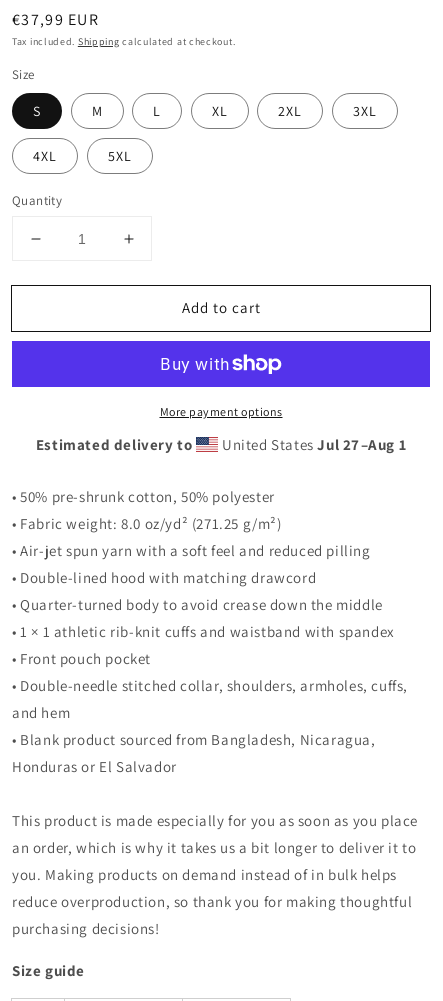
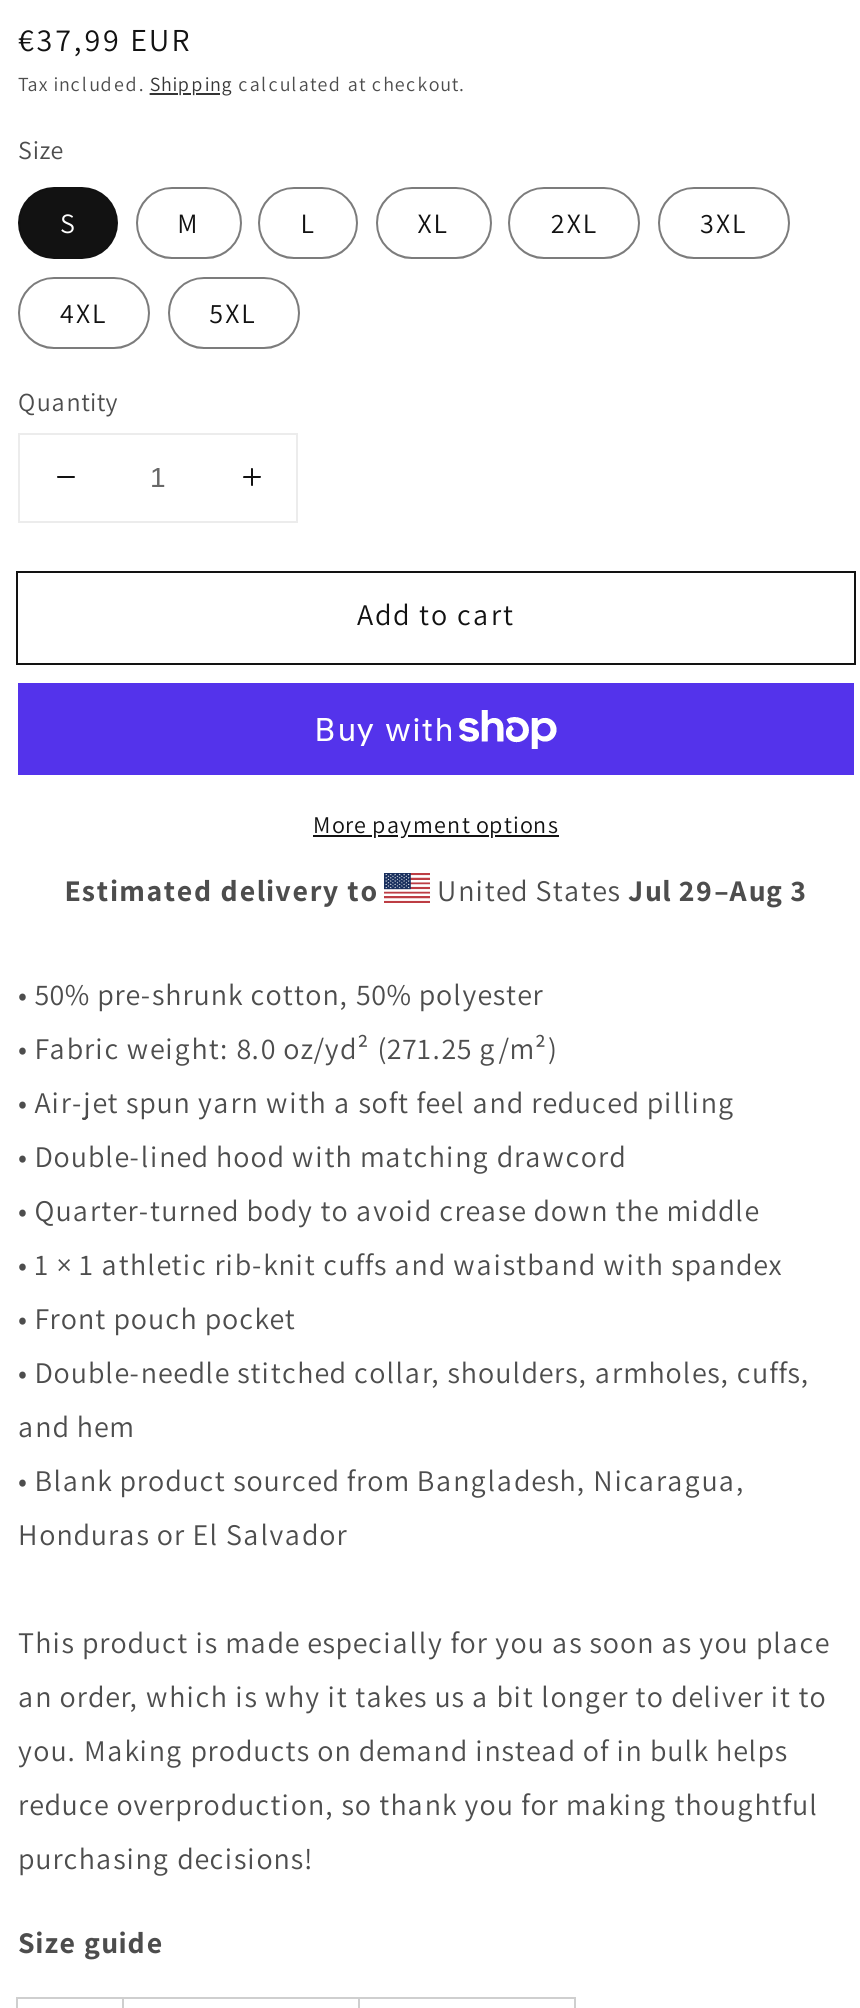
[218,435,406,454] United States Jul 27–Aug 1 -> [430,870,808,908] United States Jul 29–Aug 3

